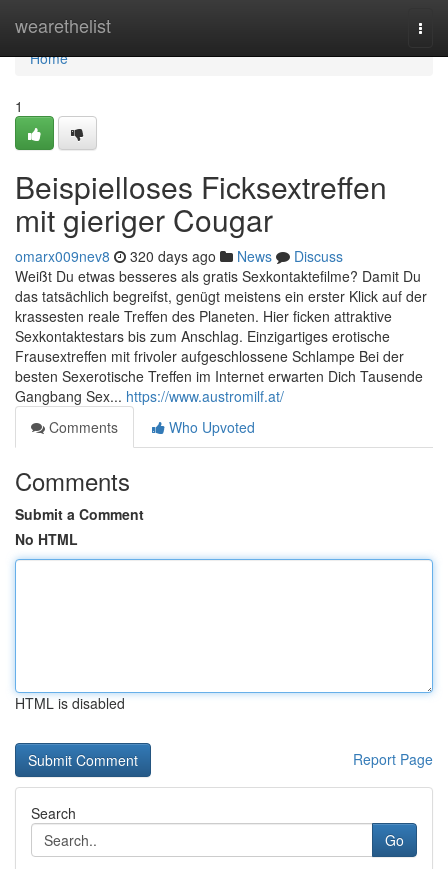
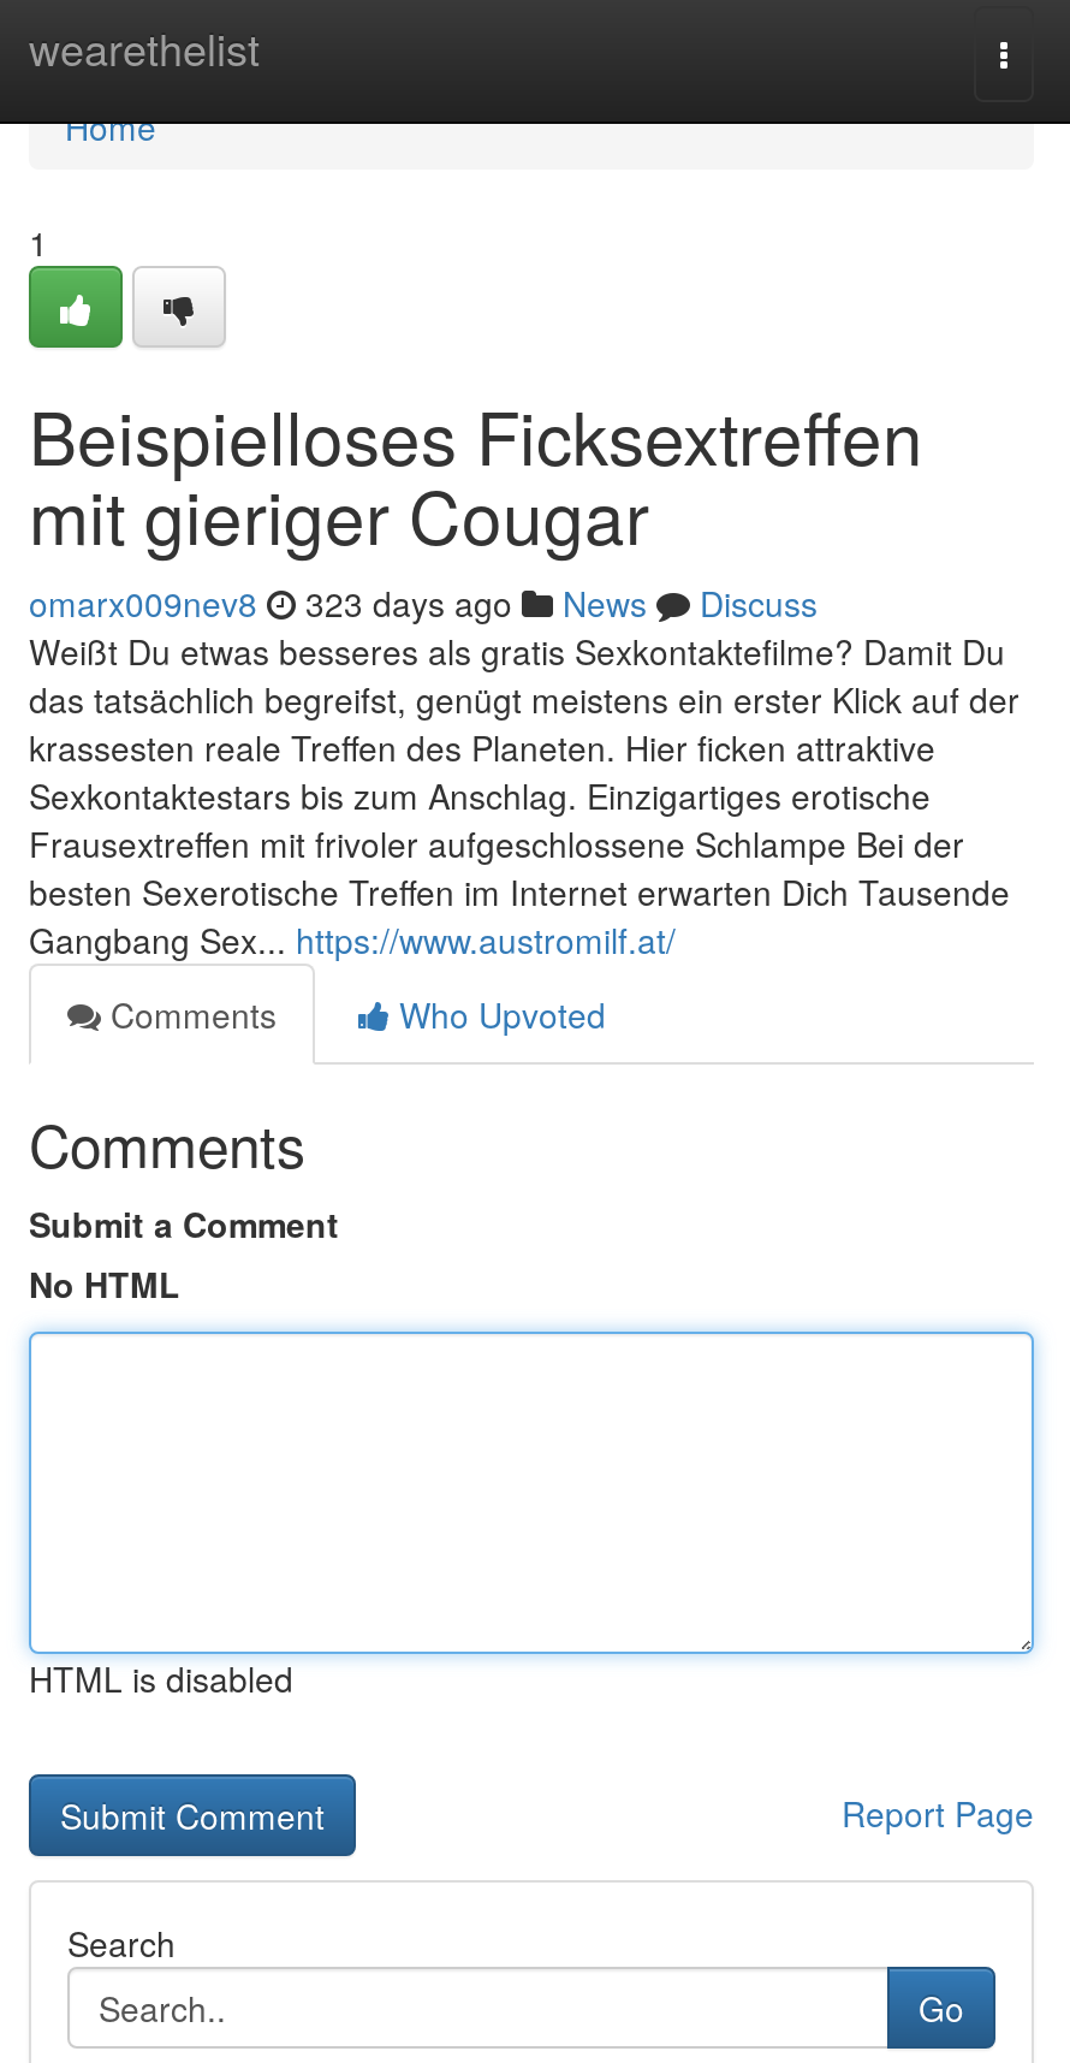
[15,246,343,266] omarx009nev8 320 days ago News Discuss -> [29,579,818,627] omarx009nev8 323 days ago News Discuss

